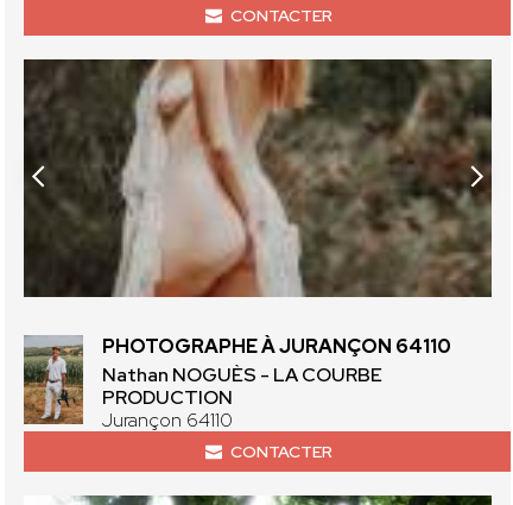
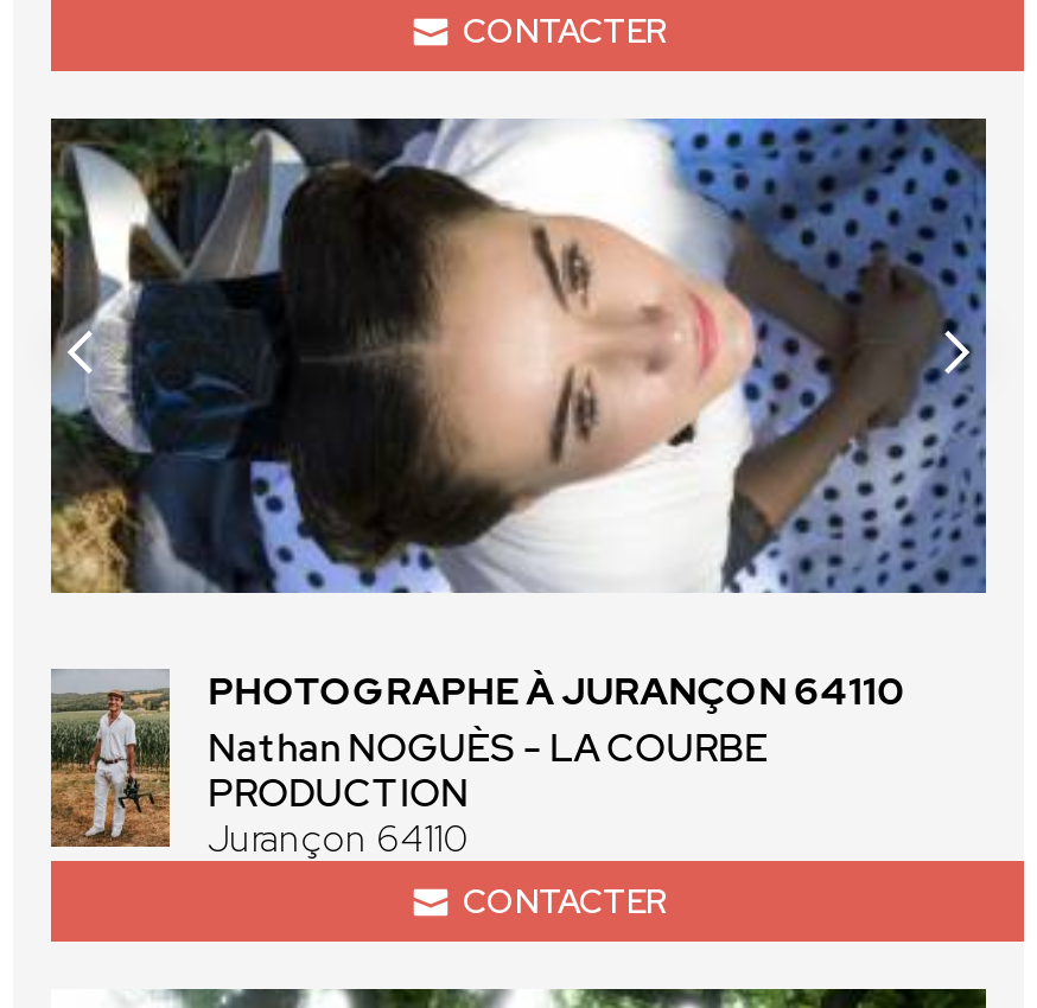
[23,58,493,298] [image] -> [49,116,988,595] [image]

